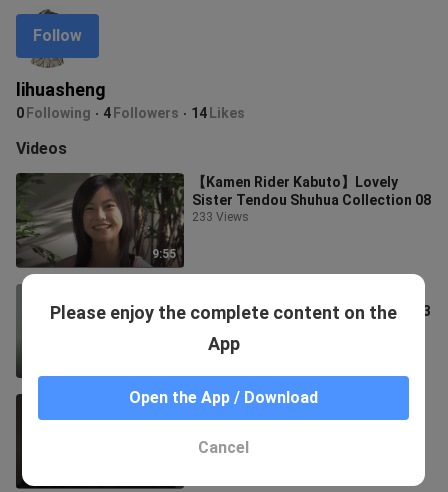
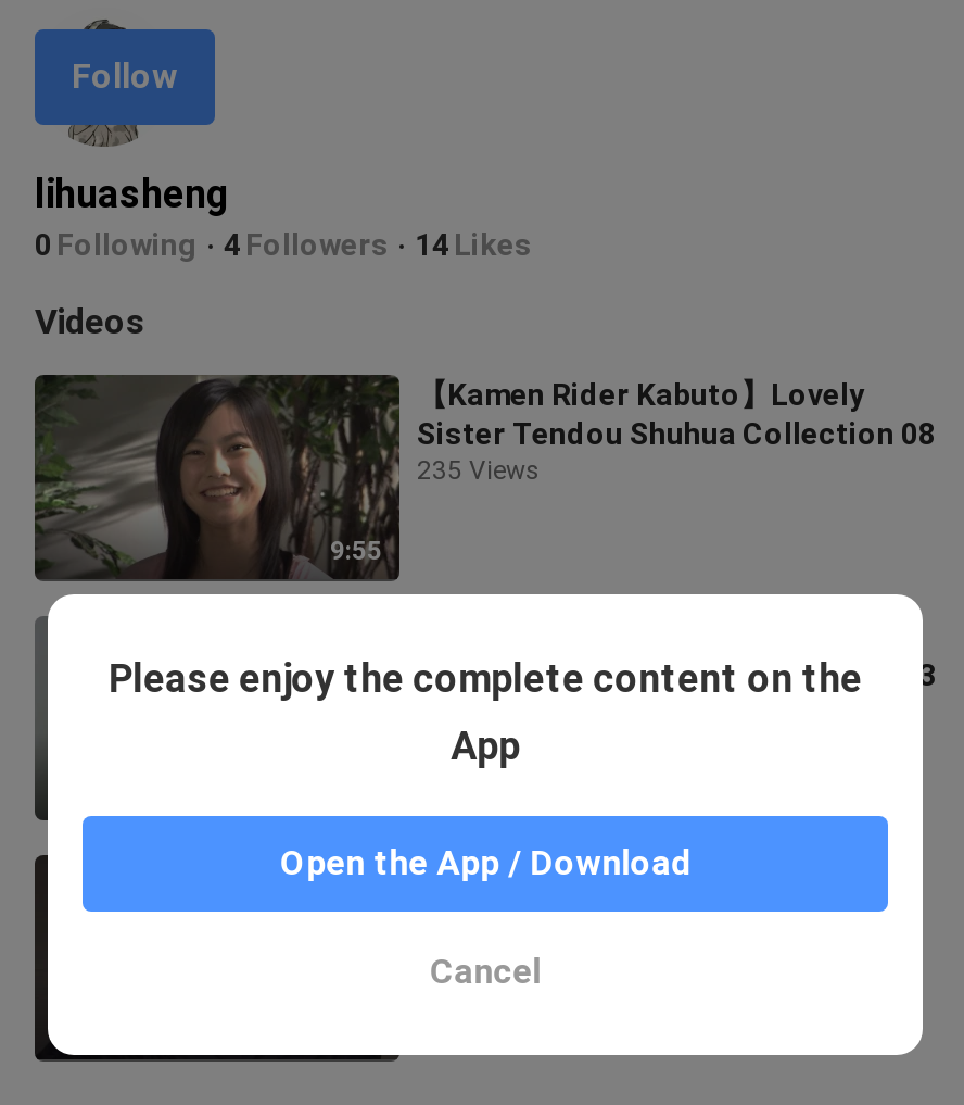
[192,210,249,224] 233 Views -> [417,455,541,486] 235 Views

